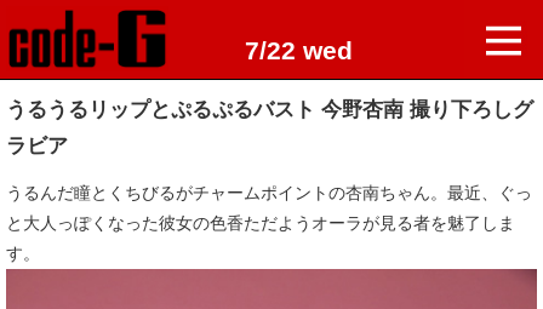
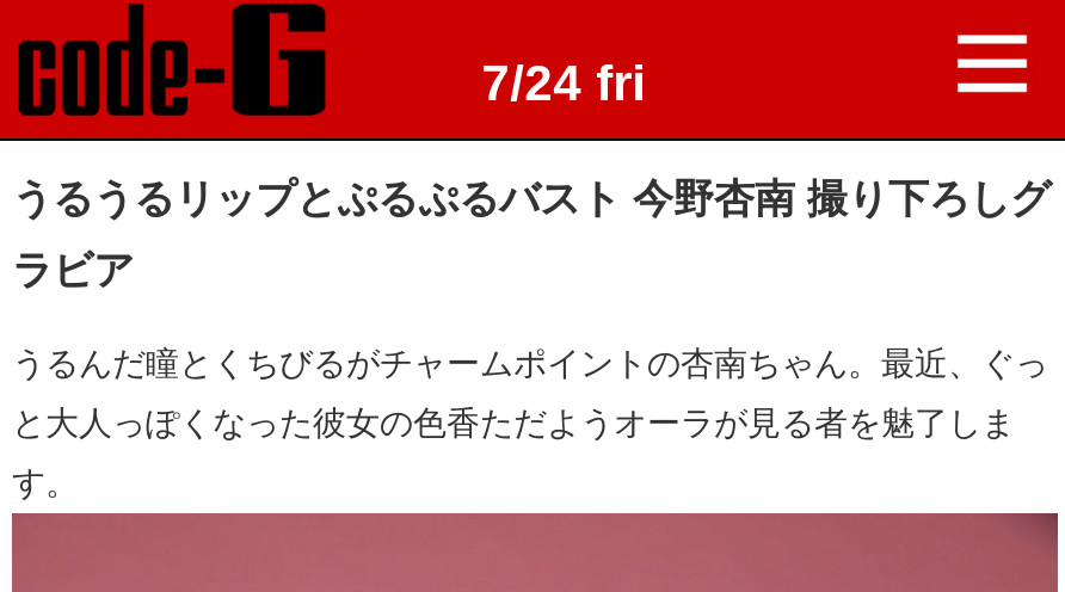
[244,36,352,64] 7/22 wed -> [481,55,646,110] 7/24 fri

